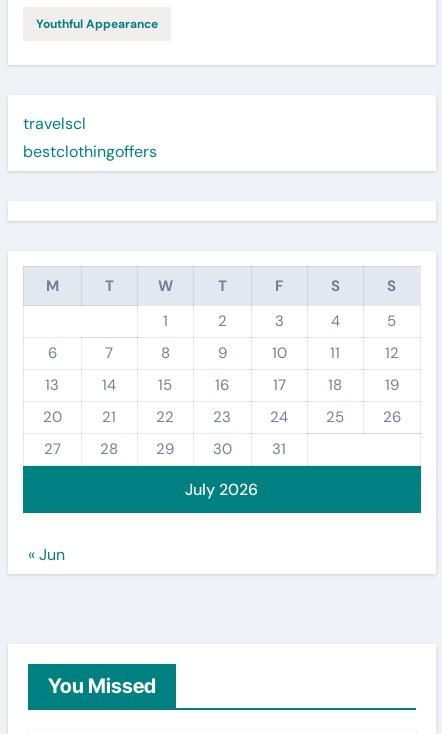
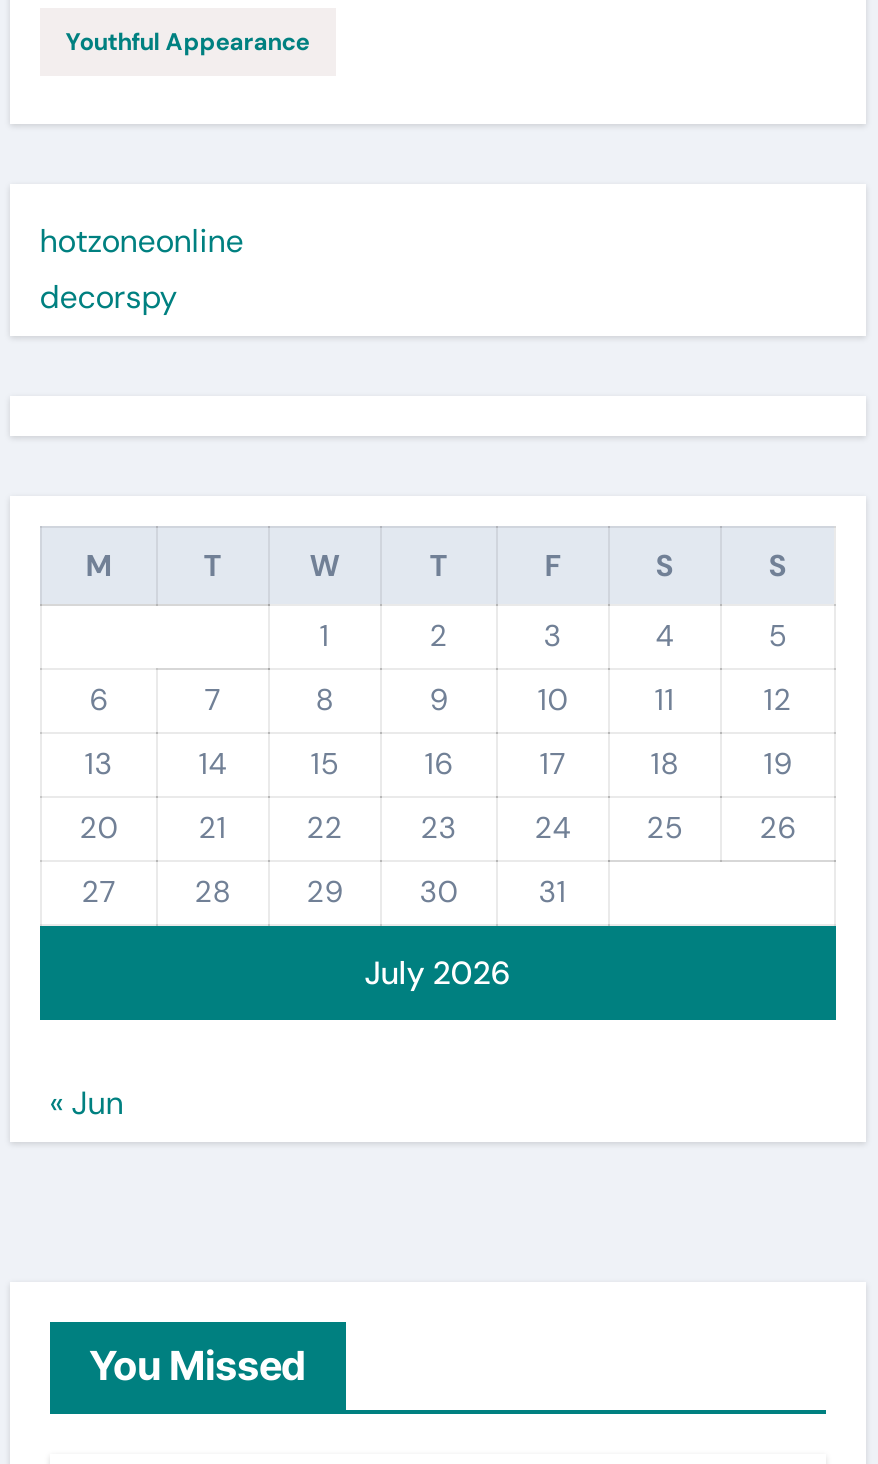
[23,113,157,162] travelscl | bestclothingoffers -> [40,220,244,318] hotzoneonline | decorspy

